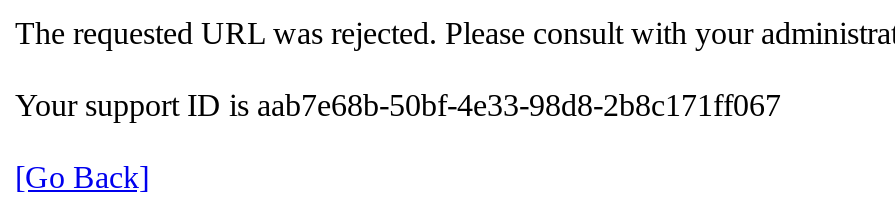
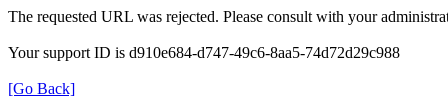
[15,88,781,122] Your support ID is aab7e68b-50bf-4e33-98d8-2b8c171ff067 -> [8,44,400,61] Your support ID is d910e684-d747-49c6-8aa5-74d72d29c988

